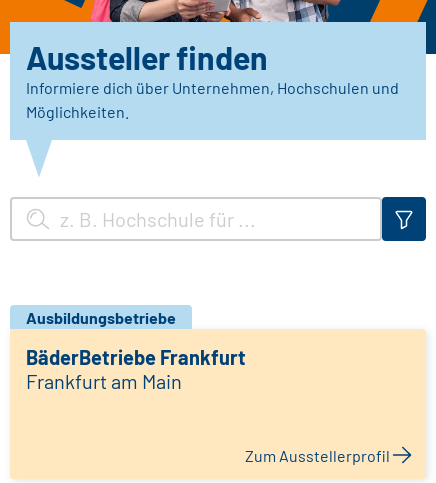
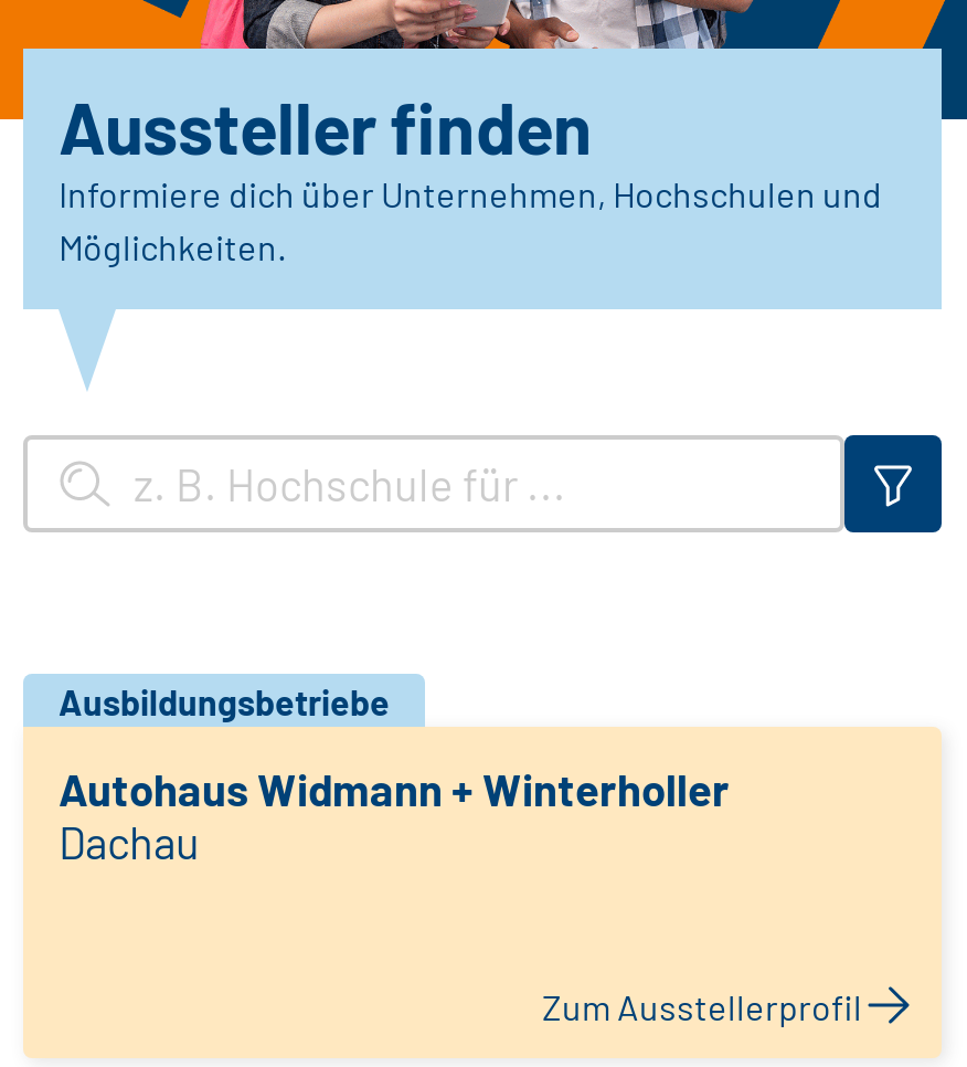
[26,345,246,393] BäderBetriebe Frankfurt | Frankfurt am Main -> [59,762,730,868] Autohaus Widmann + Winterholler | Dachau

